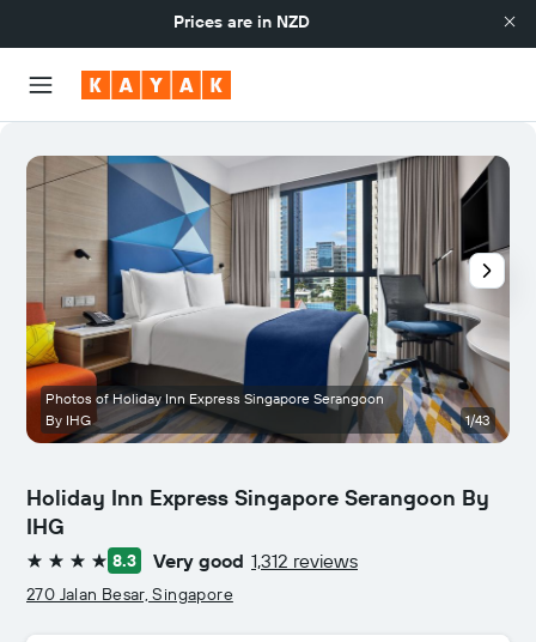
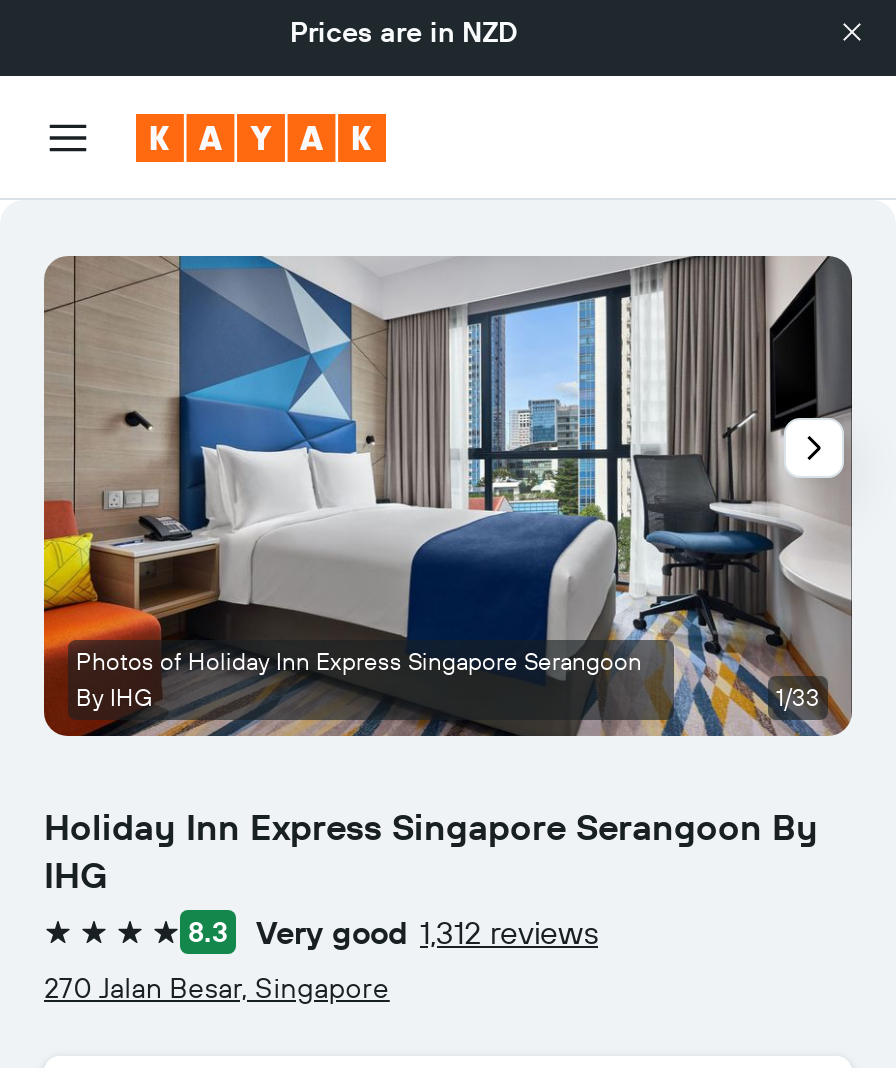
[465,411,491,429] 1/43 -> [776,682,820,712] 1/33

